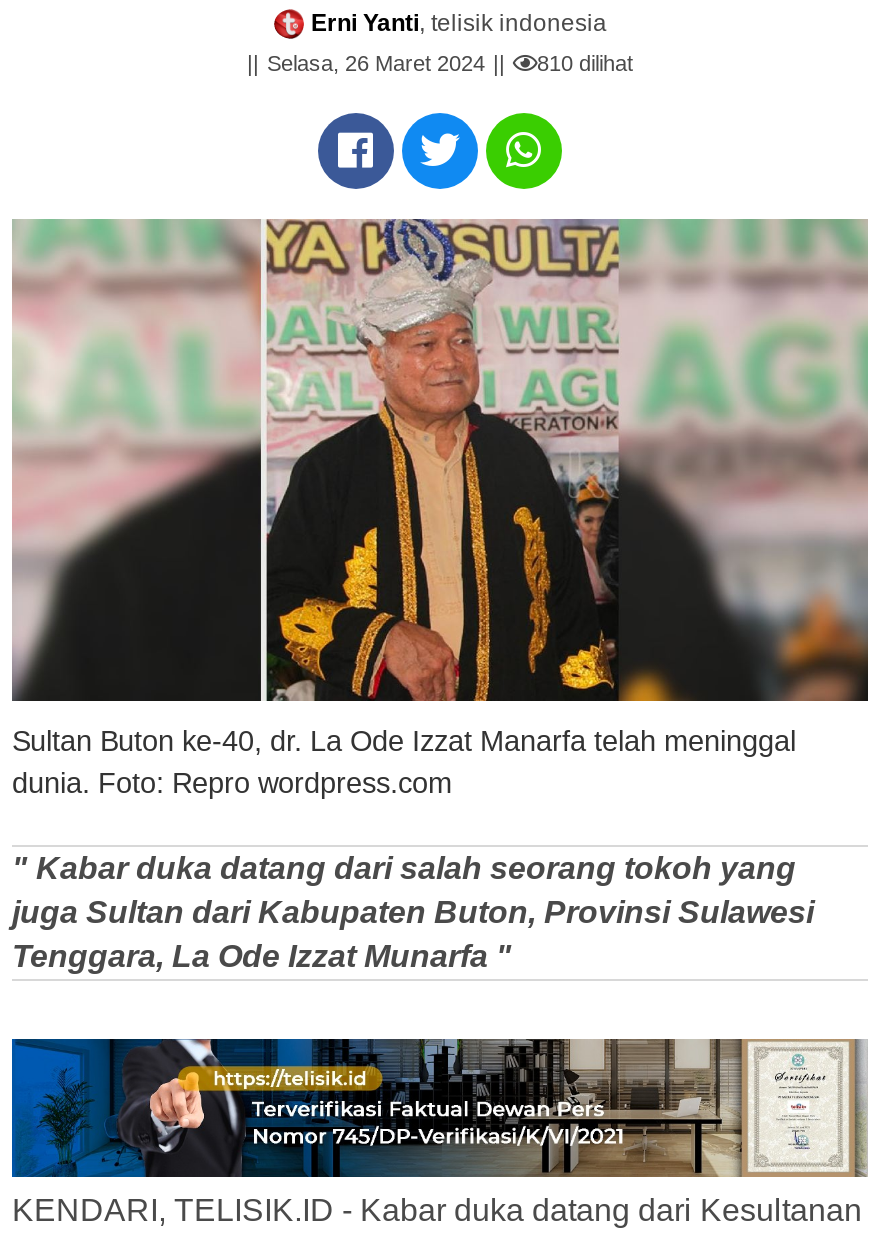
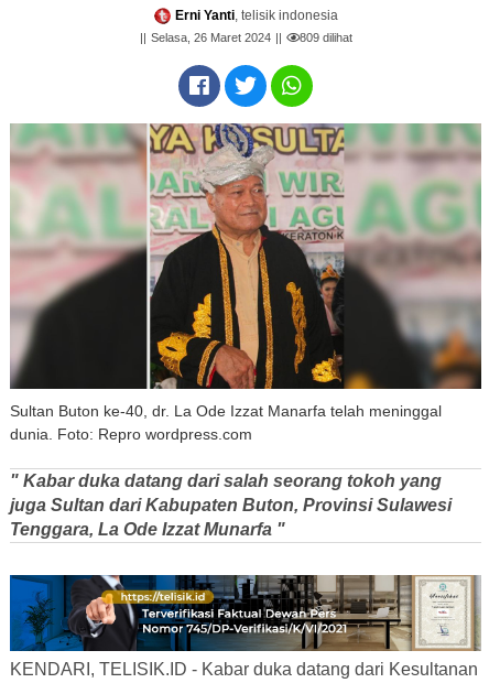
[537,52,633,76] 810 dilihat -> [299,31,352,44] 809 dilihat

